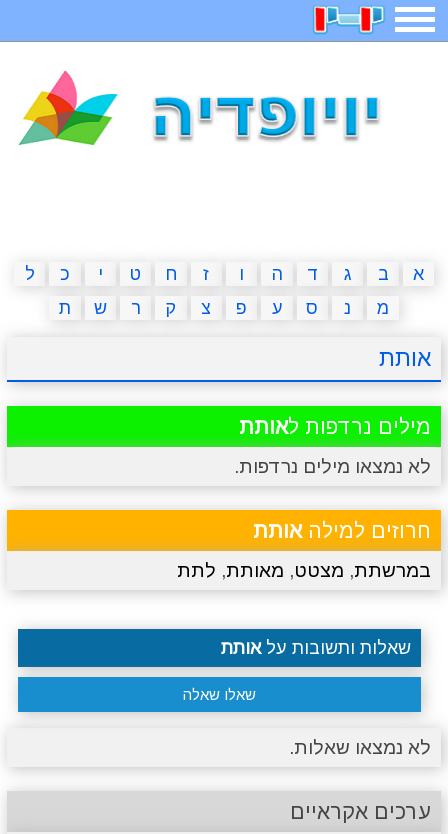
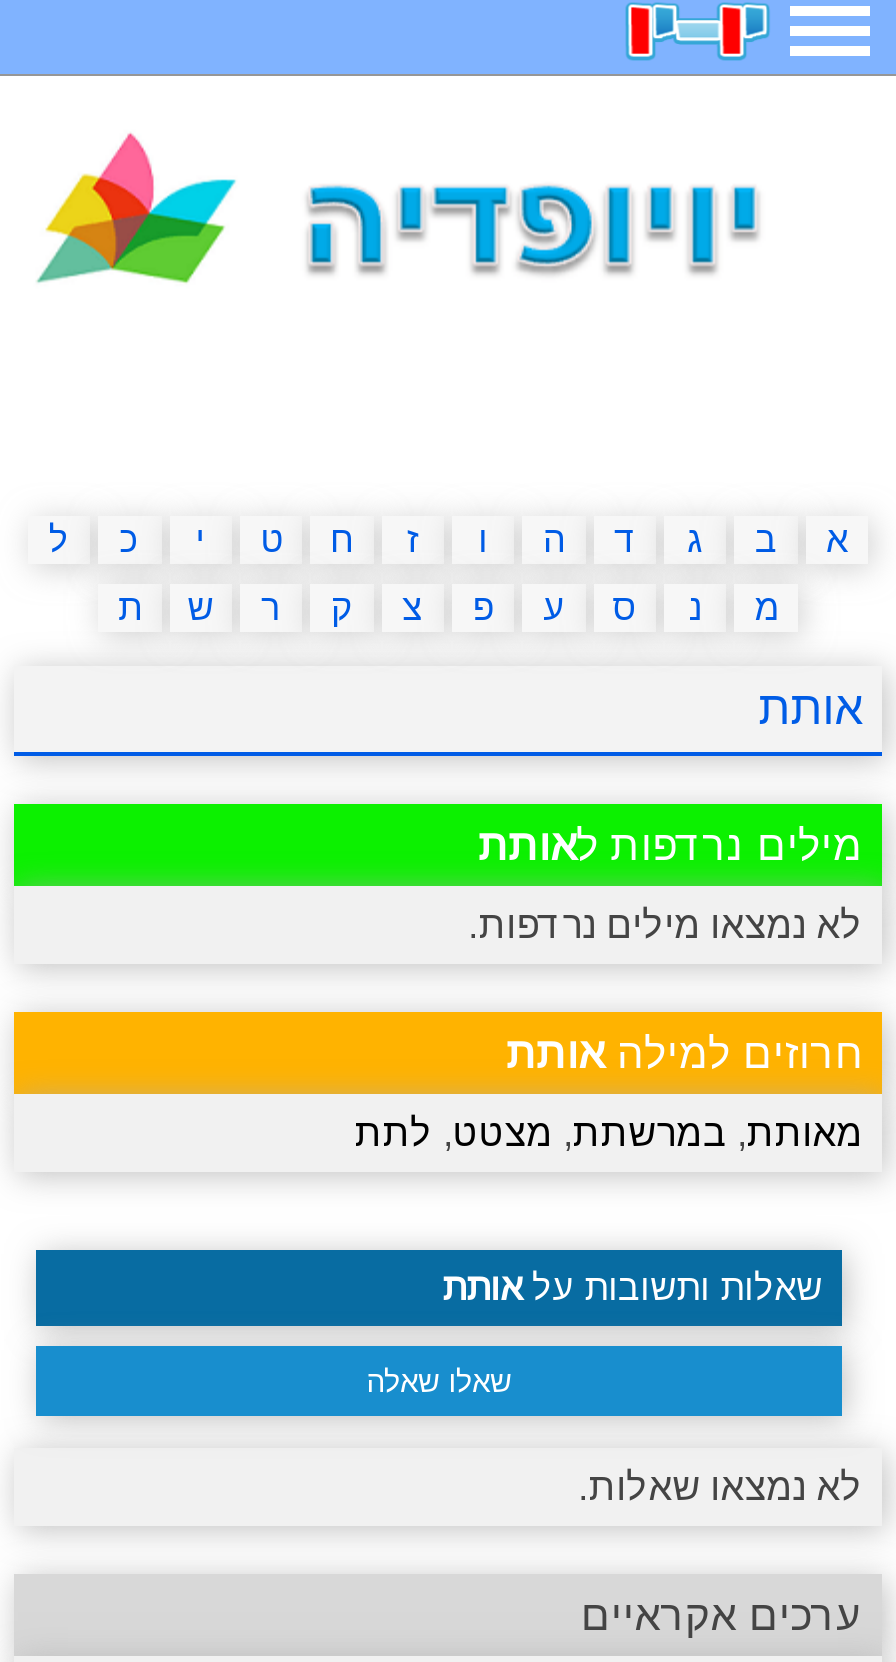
[177,559,431,580] במרשתת, מצטט, מאותת, לתת -> [355,1111,863,1153] מאותת, במרשתת, מצטט, לתת

